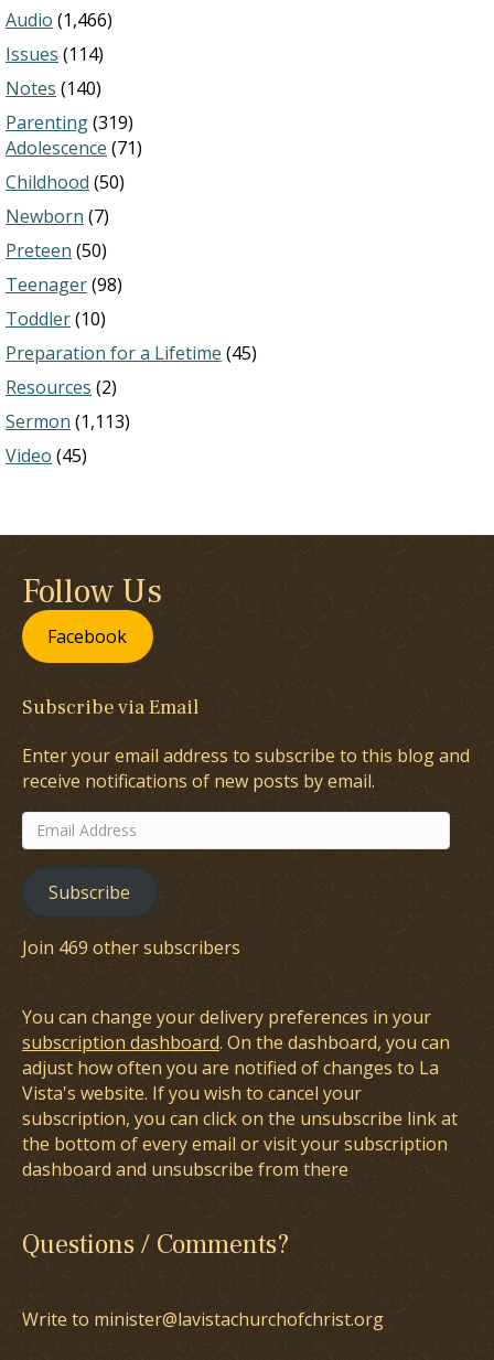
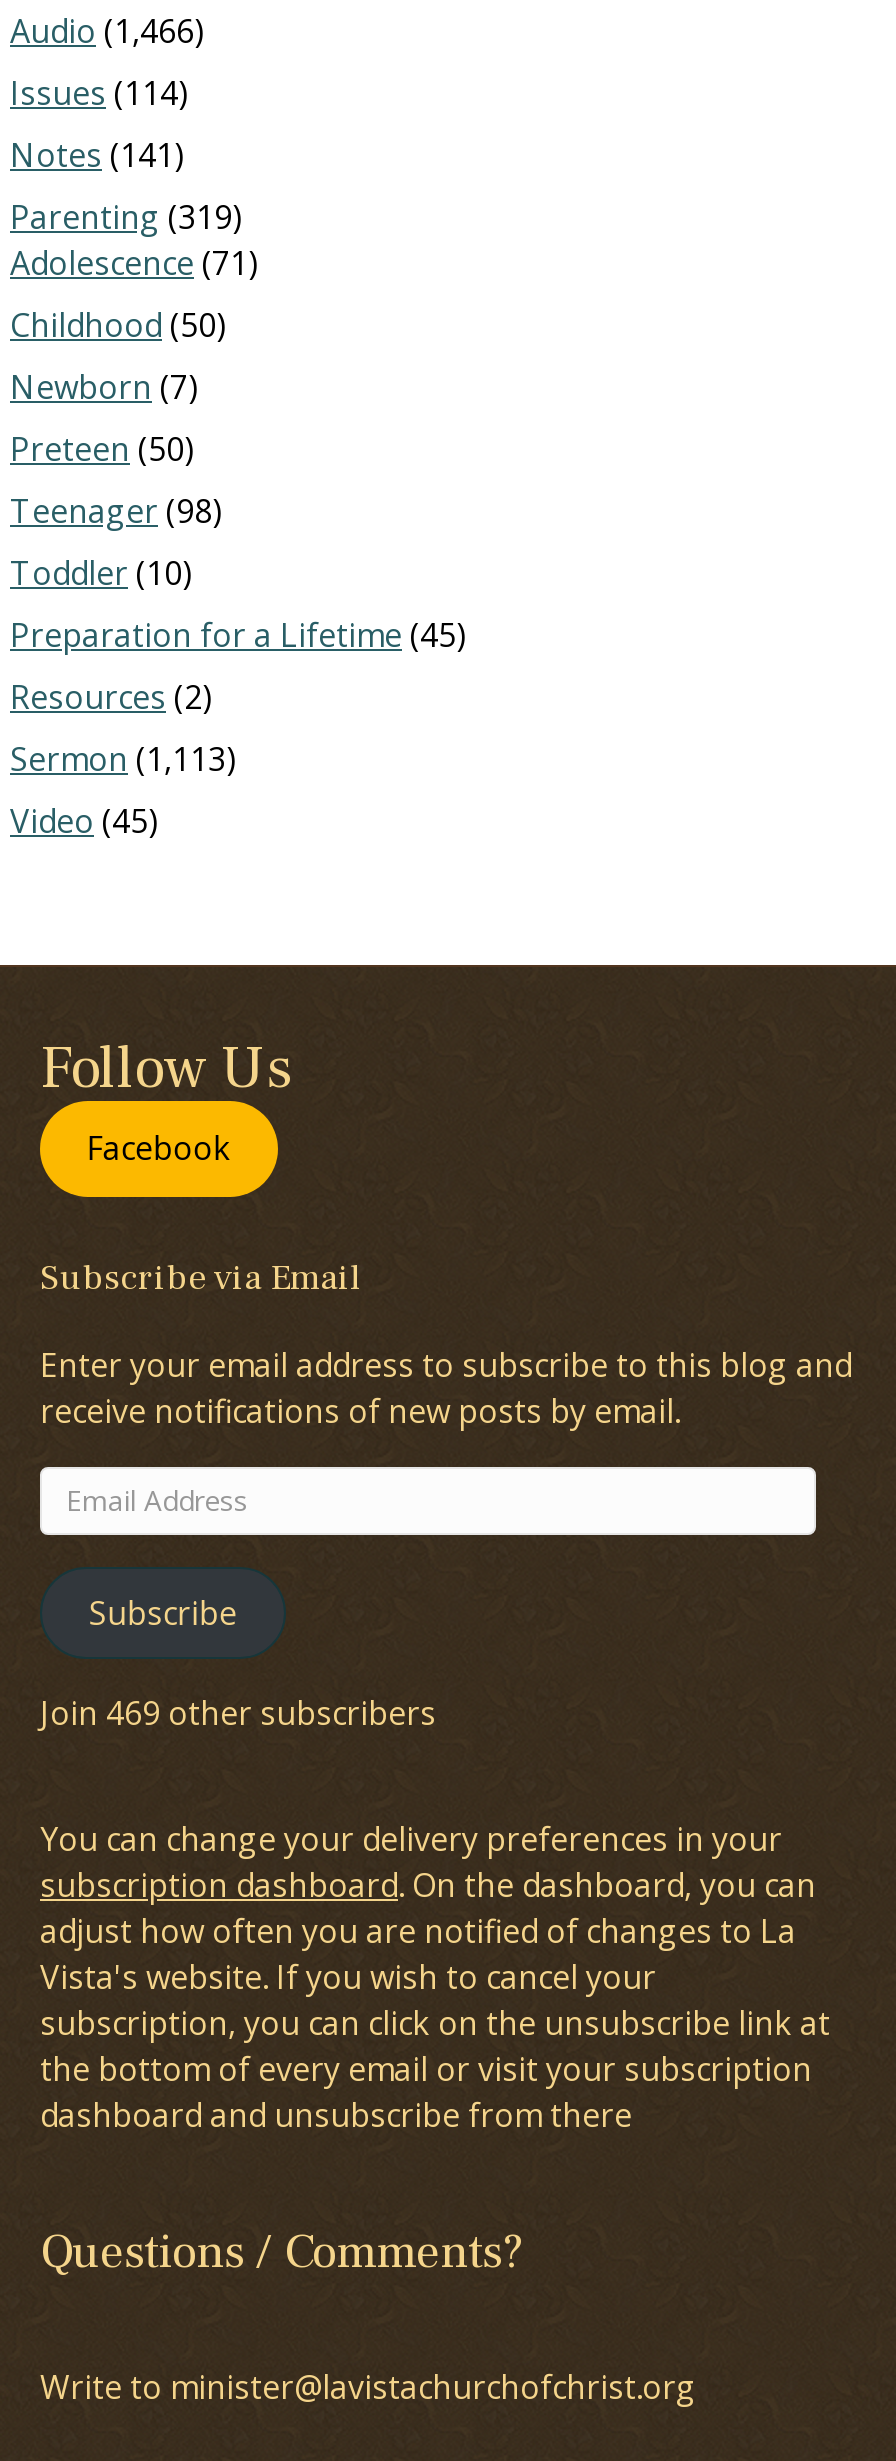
[6,76,101,100] Notes (140) -> [10,133,184,177] Notes (141)

